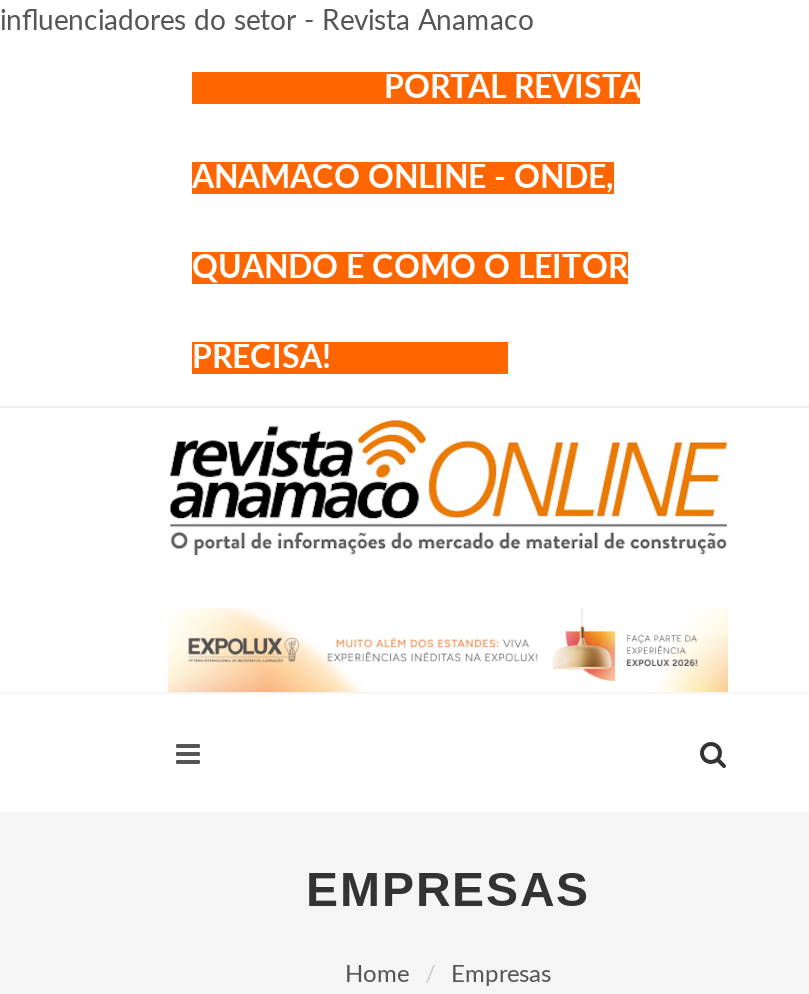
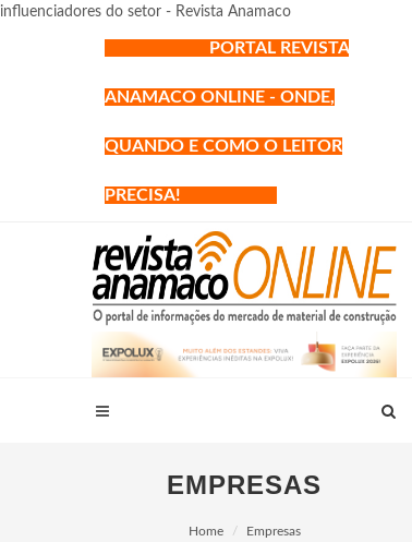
[168,418,728,592] [image] -> [92,229,397,325] [image]

